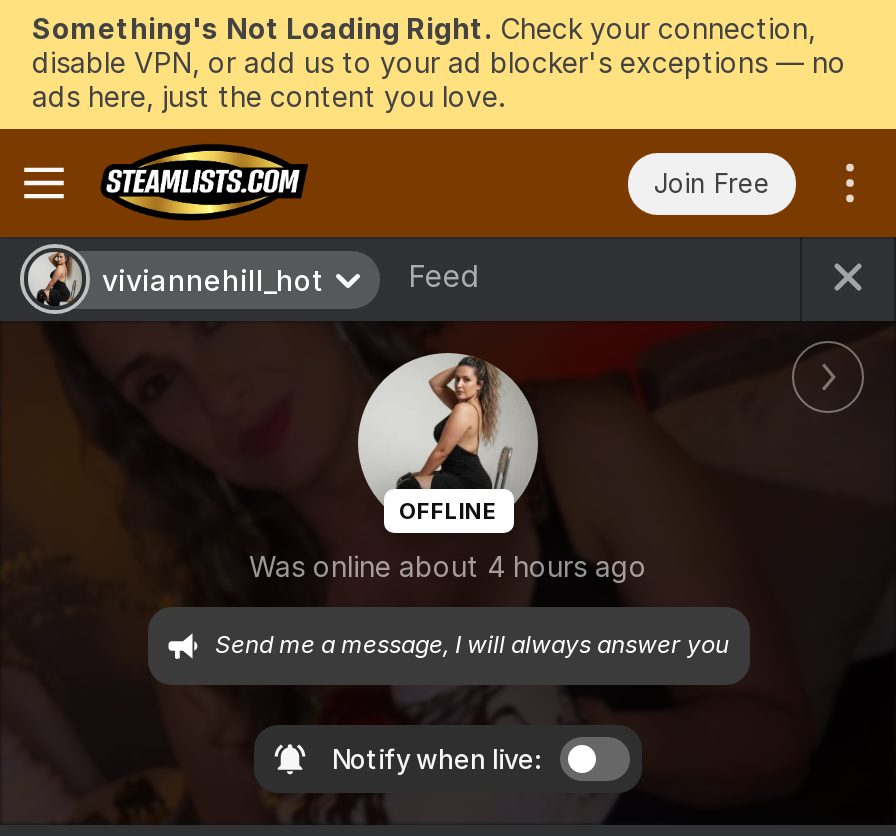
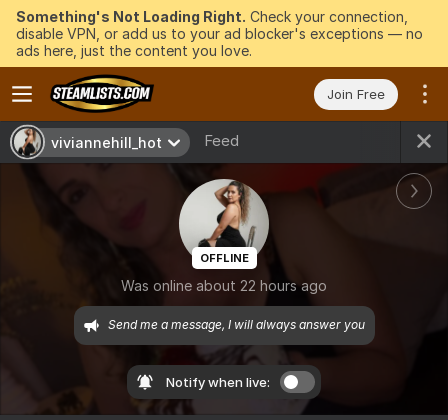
[249,550,647,584] Was online about 4 hours ago -> [121,277,327,294] Was online about 22 hours ago

